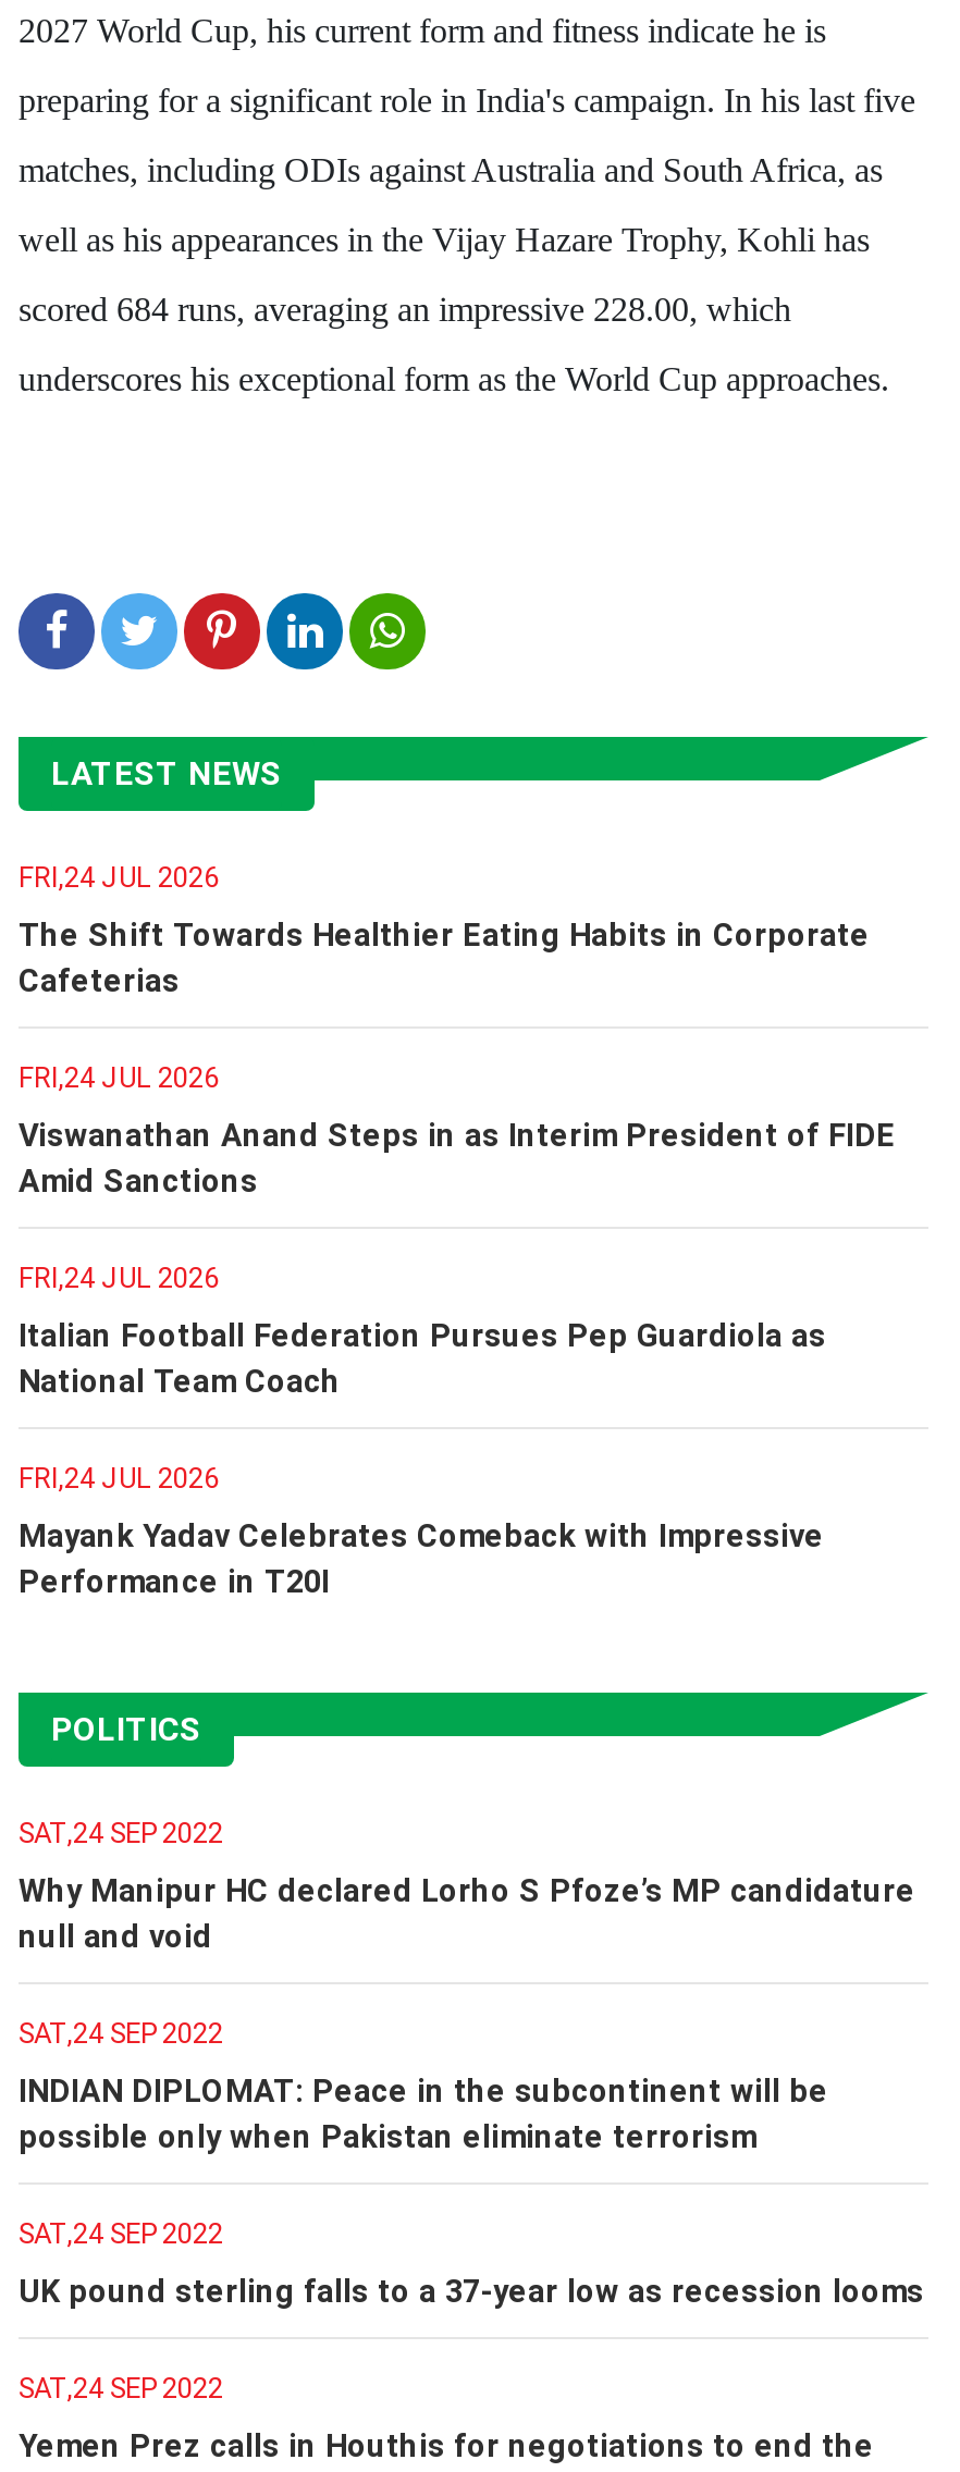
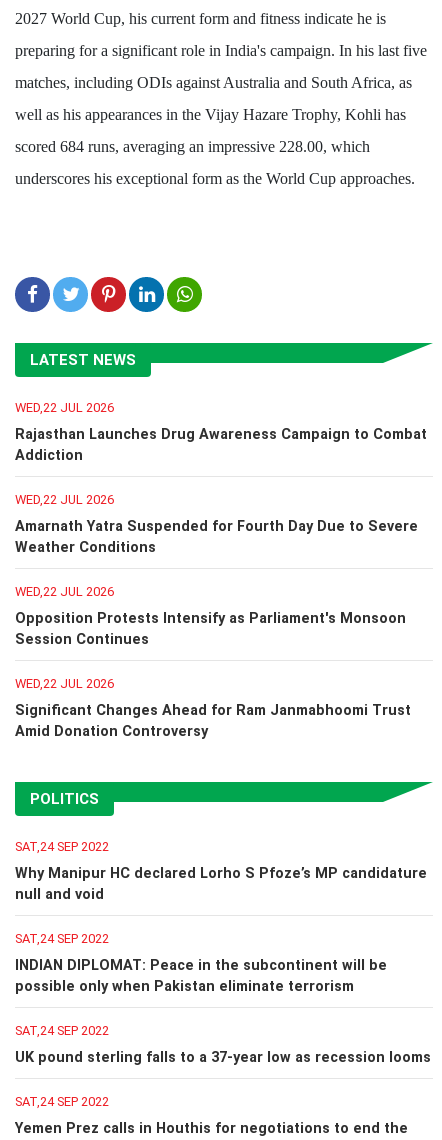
[19,861,219,893] FRI,24 JUL 2026 -> [15,400,114,415] WED,22 JUL 2026
[19,917,870,1000] The Shift Towards Healthier Eating Habits in Corporate | Cafeterias -> [15,426,427,464] Rajasthan Launches Drug Awareness Campaign to Combat | Addiction
[19,1061,219,1094] FRI,24 JUL 2026 -> [15,492,114,507] WED,22 JUL 2026
[19,1118,896,1200] Viswanathan Anand Steps in as Interim President of FIDE | Amid Sanctions -> [15,518,418,556] Amarnath Yatra Suspended for Fourth Day Due to Severe | Weather Conditions
[19,1261,219,1294] FRI,24 JUL 2026 -> [15,584,114,599] WED,22 JUL 2026
[19,1318,826,1401] Italian Football Federation Pursues Pep Guardiola as | National Team Coach -> [15,610,406,648] Opposition Protests Intensify as Parliament's Monsoon | Session Continues
[19,1462,219,1494] FRI,24 JUL 2026 -> [15,676,114,691] WED,22 JUL 2026
[19,1518,824,1601] Mayank Yadav Celebrates Comeback with Impressive | Performance in T20I -> [15,702,411,740] Significant Changes Ahead for Ram Janmabhoomi Trust | Amid Donation Controversy

